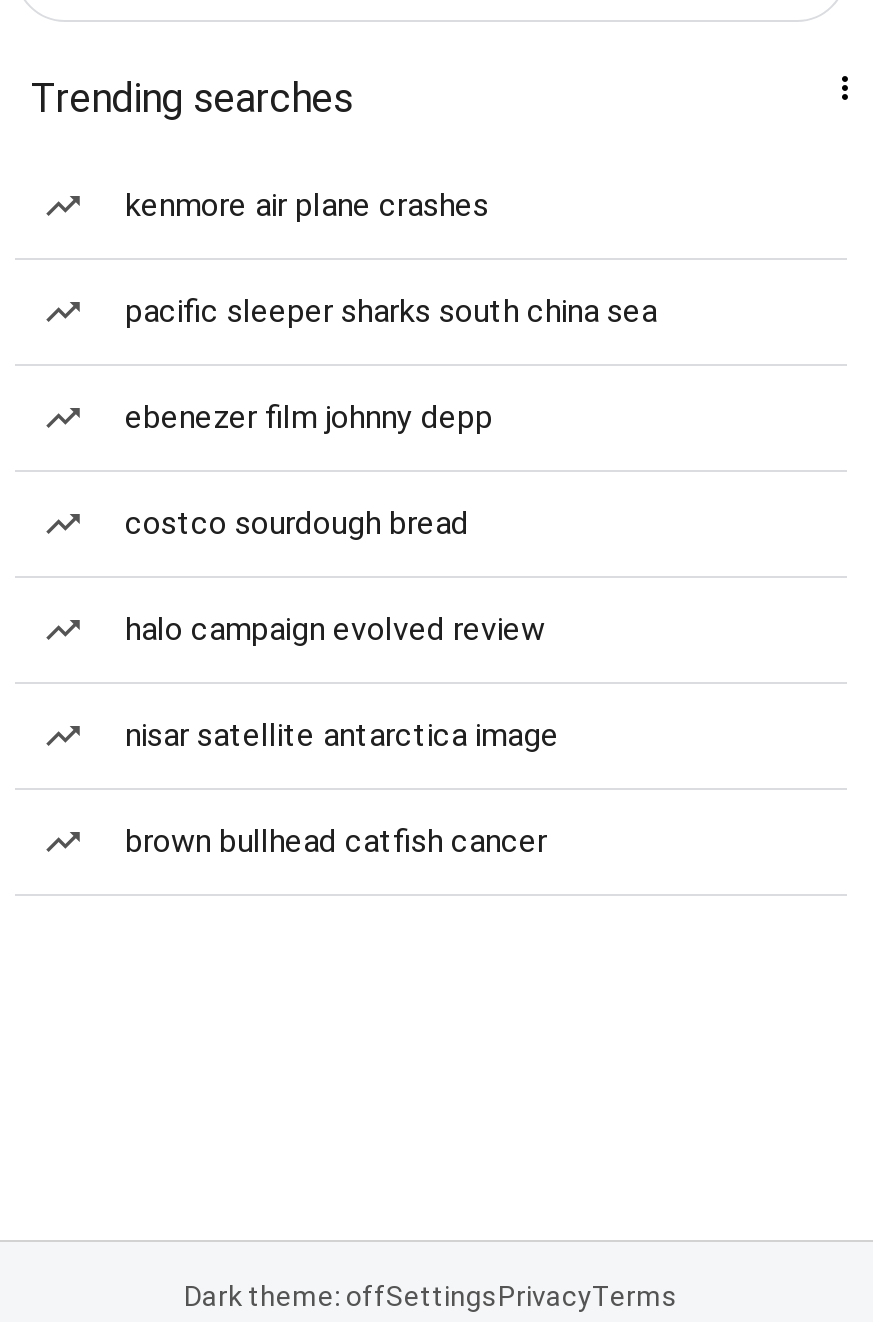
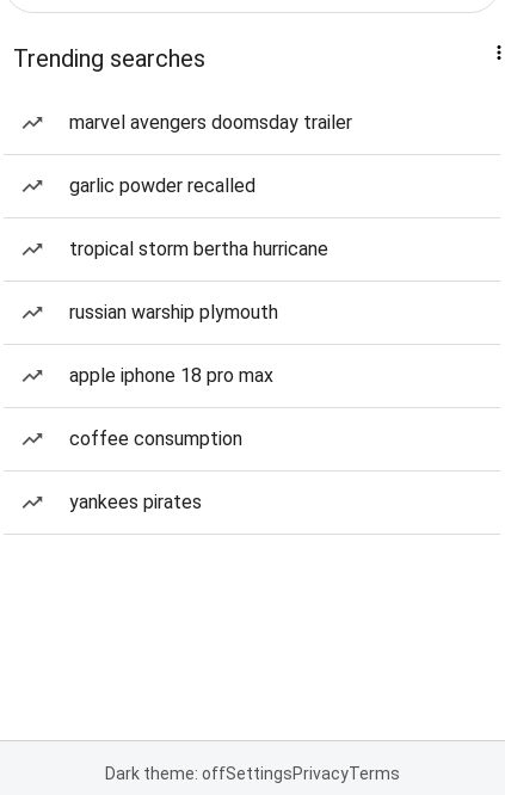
[125,186,489,224] kenmore air plane crashes -> [69,111,352,134] marvel avengers doomsday trailer
[125,292,657,330] pacific sleeper sharks south china sea -> [69,174,255,197] garlic powder recalled
[125,398,493,436] ebenezer film johnny depp -> [69,238,328,260] tropical storm bertha hurricane
[125,504,469,542] costco sourdough bread -> [69,301,278,323] russian warship plymouth
[125,610,545,648] halo campaign evolved review -> [69,364,273,387] apple iphone 18 pro max
[125,716,559,754] nisar satellite antarctica image -> [69,427,242,450] coffee consumption
[125,822,547,860] brown bullhead catfish cancer -> [69,491,202,513] yankees pirates

